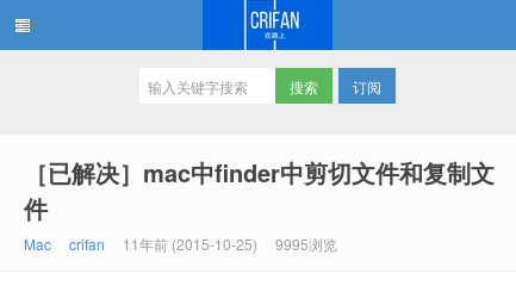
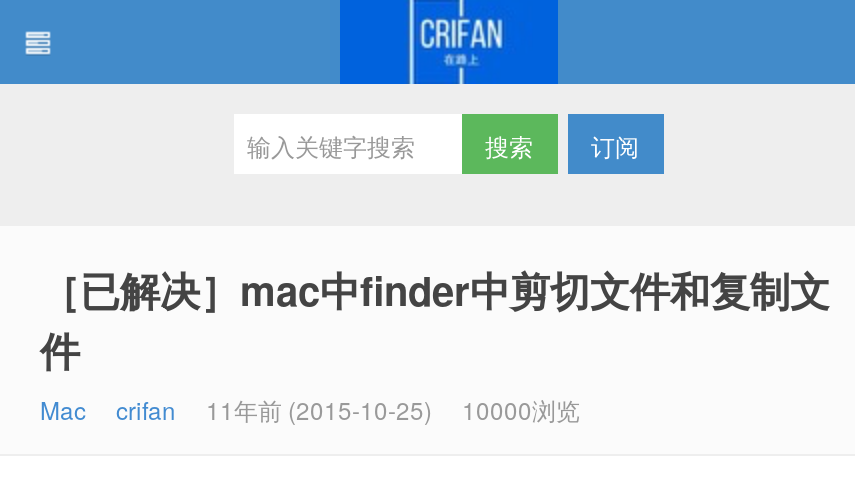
[24,234,337,254] Mac crifan 11年前 (2015-10-25) 9995浏览 -> [40,392,580,426] Mac crifan 11年前 (2015-10-25) 10000浏览

